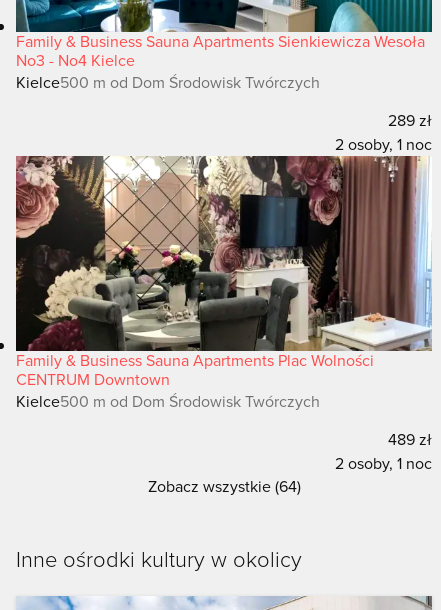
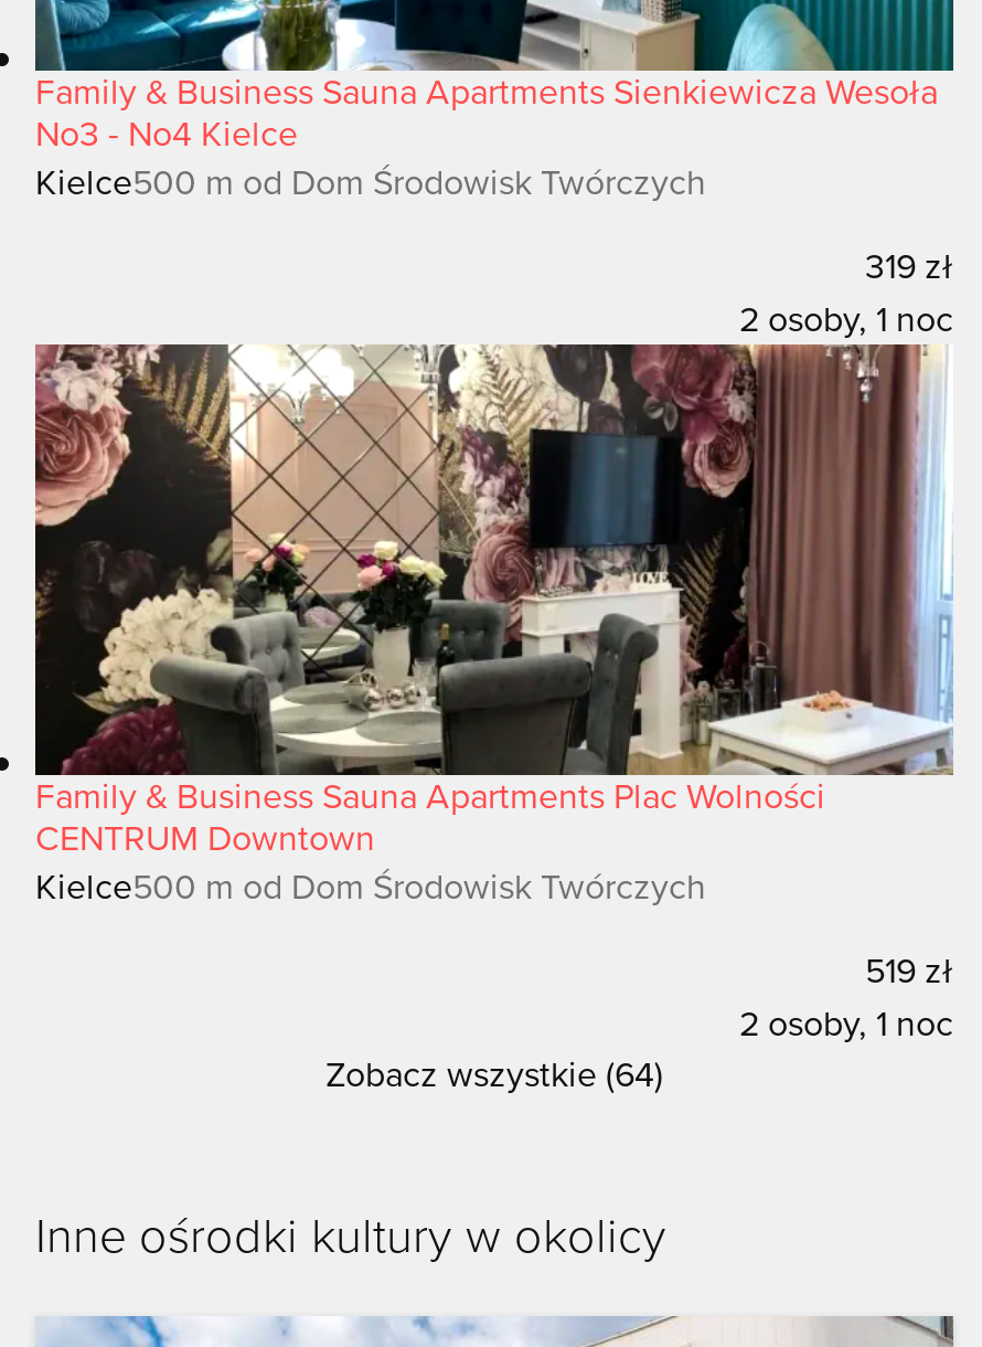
[388,109,432,131] 289 zł -> [865,241,953,289] 319 zł
[388,428,432,450] 489 zł -> [865,945,953,994] 519 zł

